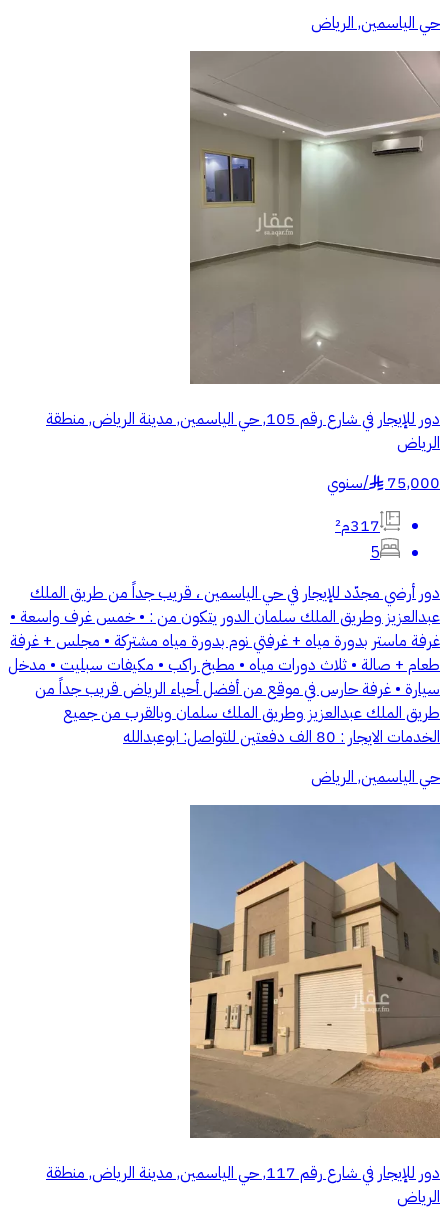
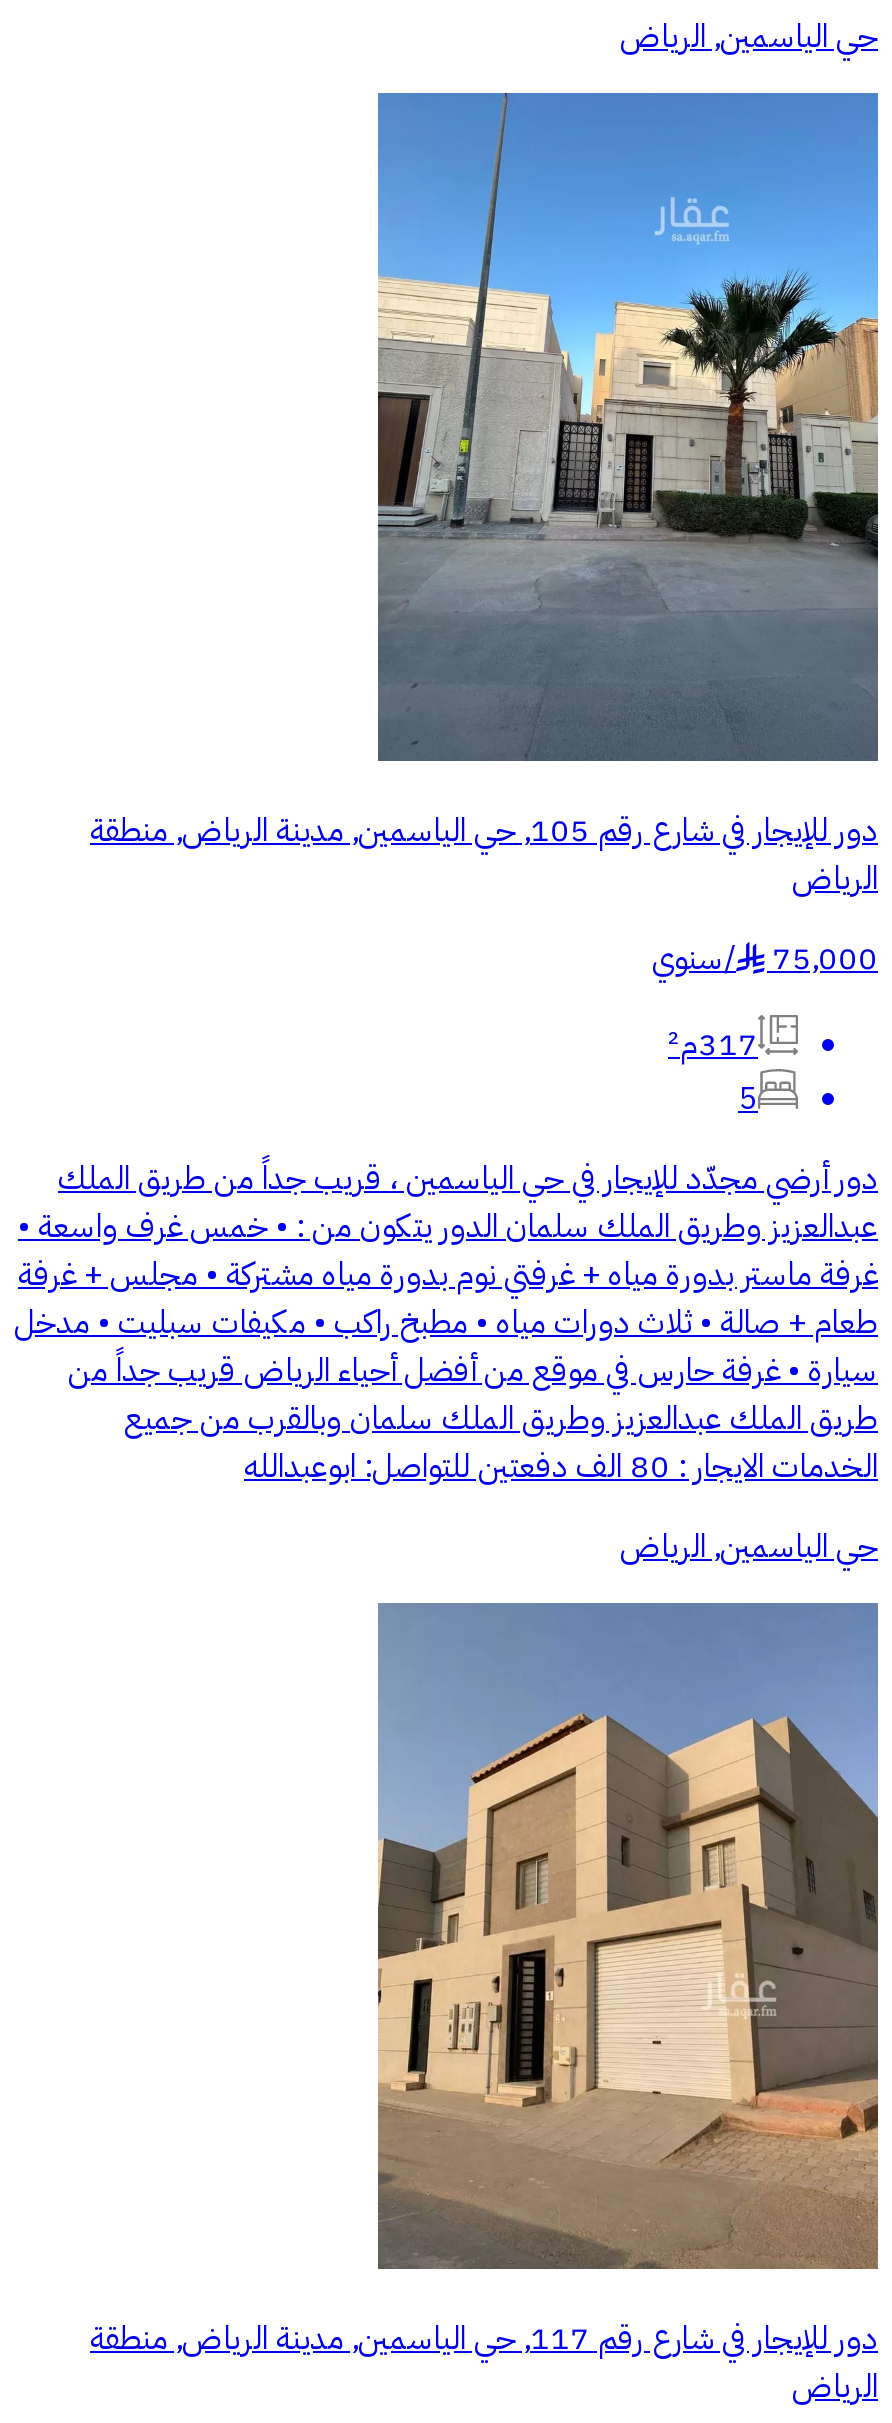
[189,50,441,384] [image] -> [376,92,880,762] [image]

